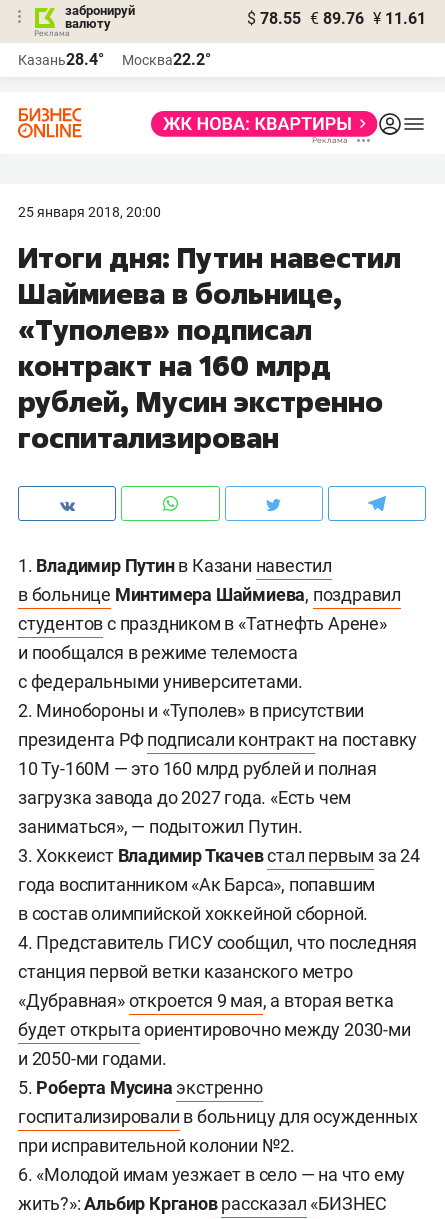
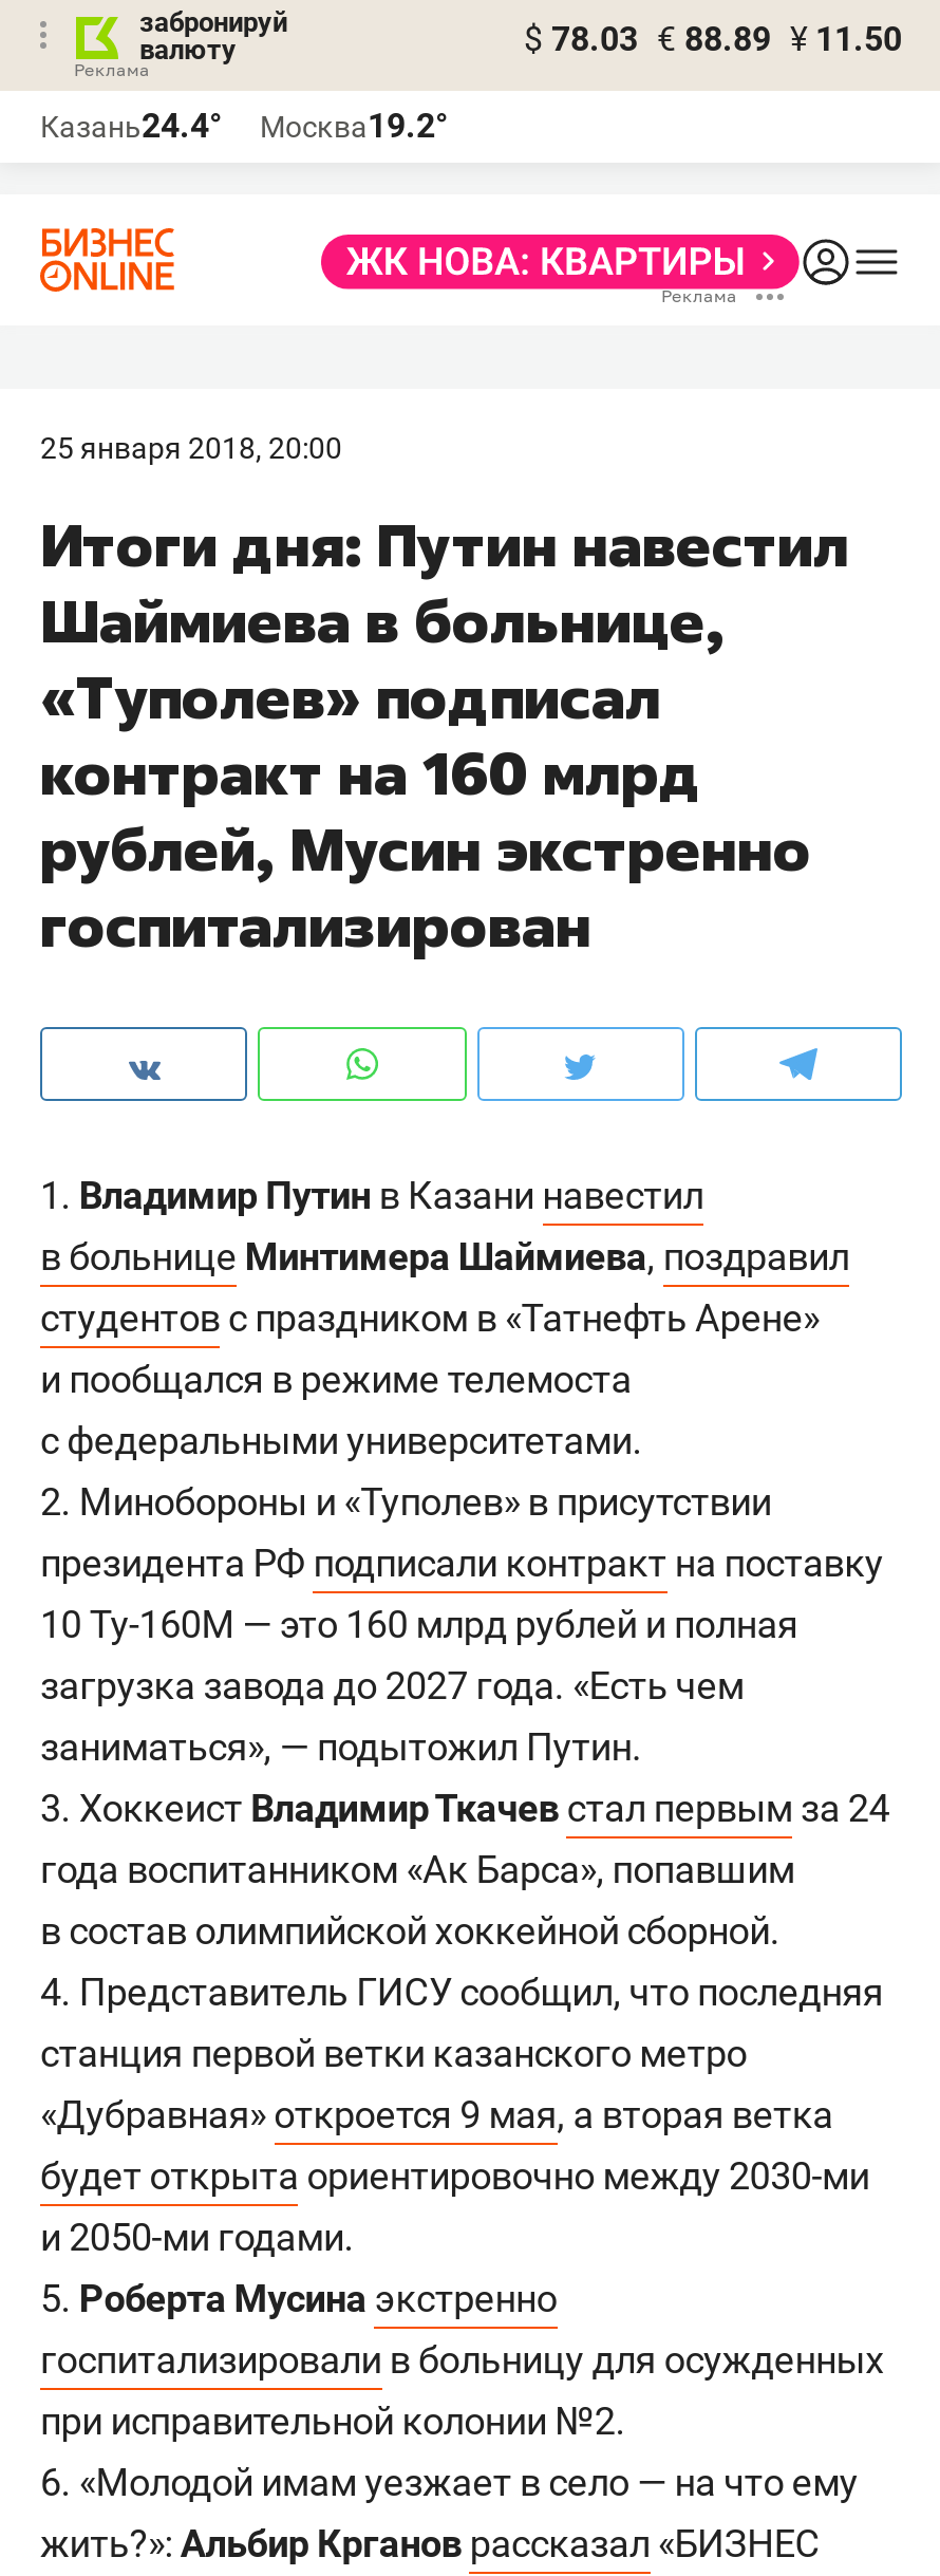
[247,9,426,28] $ 78.55 € 89.76 ¥ 11.61 -> [524,19,902,59] $ 78.03 € 88.89 ¥ 11.50
[18,50,104,69] Казань28.4° -> [40,106,222,146] Казань24.4°
[122,50,211,69] Москва22.2° -> [260,106,448,146] Москва19.2°

